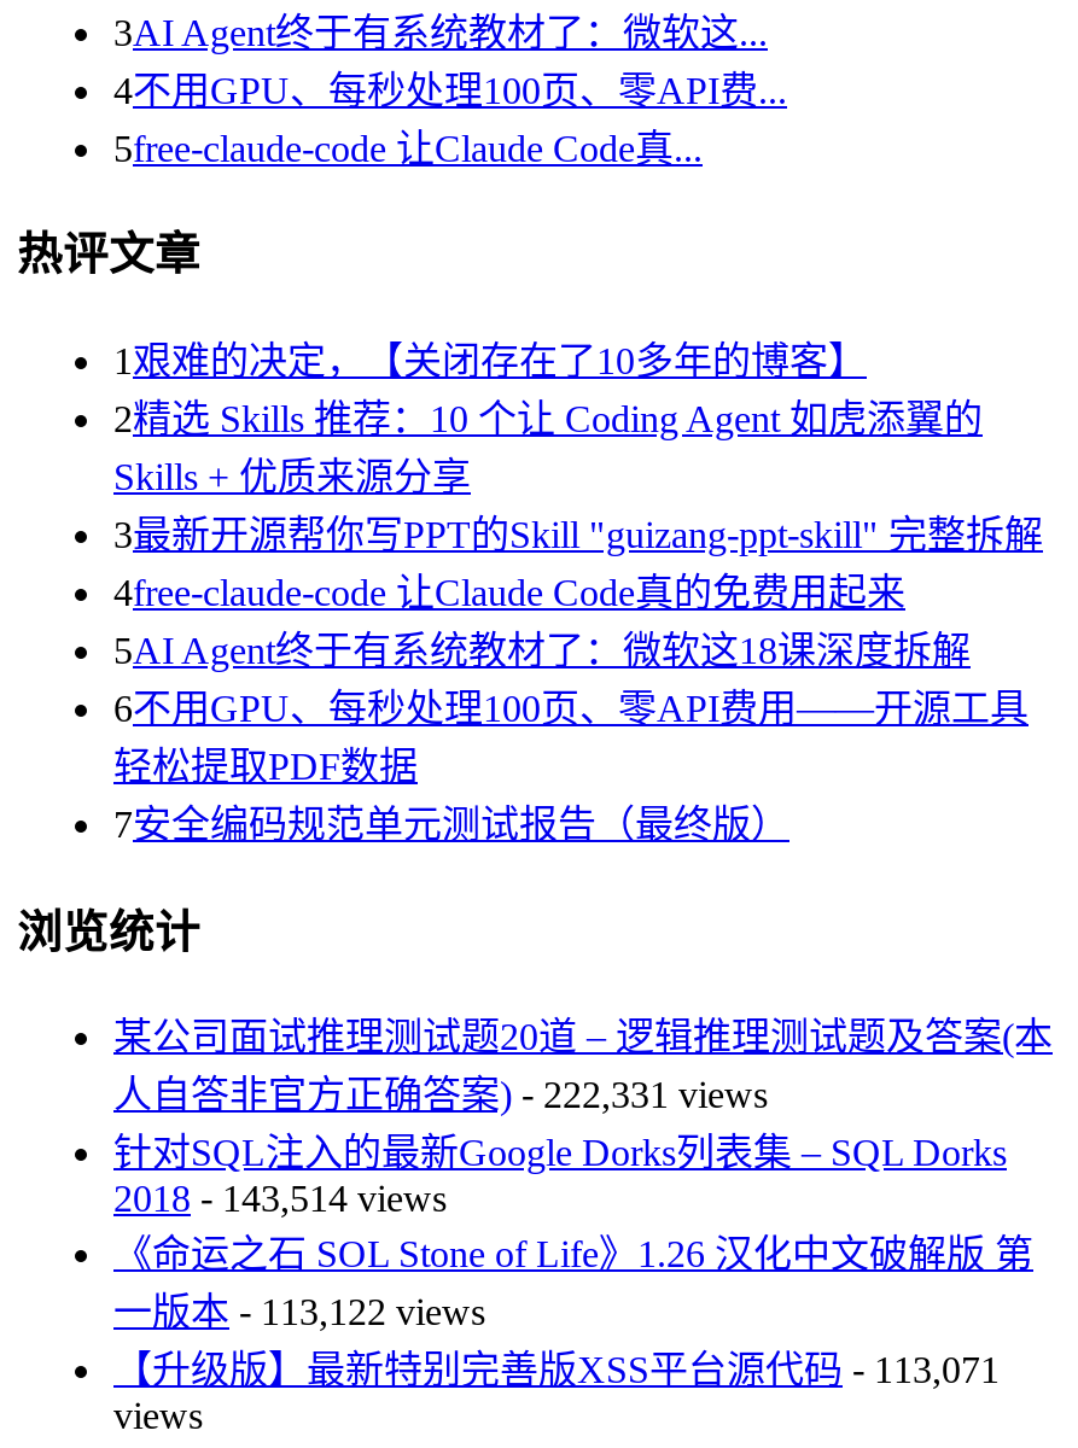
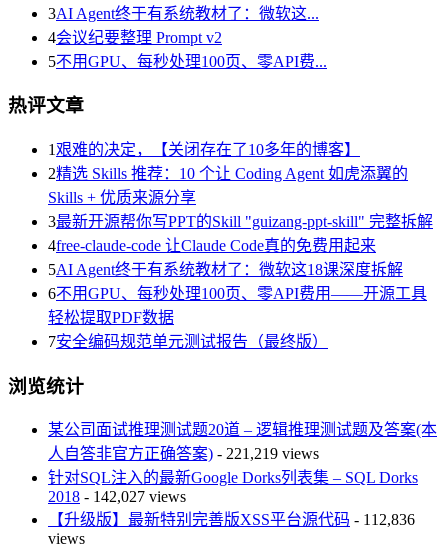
[113,69,787,168] 4不用GPU、每秒处理100页、零API费... | 5free-claude-code 让Claude Code真... -> [48,29,327,70] 4会议纪要整理 Prompt v2 | 5不用GPU、每秒处理100页、零API费...
[113,1075,768,1116] 人自答非官方正确答案) - 222,331 views -> [48,445,319,462] 人自答非官方正确答案) - 221,219 views
[113,1179,1033,1391] 2018 - 143,514 views | 《命运之石 SOL Stone of Life》1.26 汉化中文破解版 第 | 一版本- 113,122 views | 【升级版】最新特别完善版XSS平台源代码- 113,071 -> [48,488,415,528] 2018 - 142,027 views | 【升级版】最新特别完善版XSS平台源代码- 112,836

